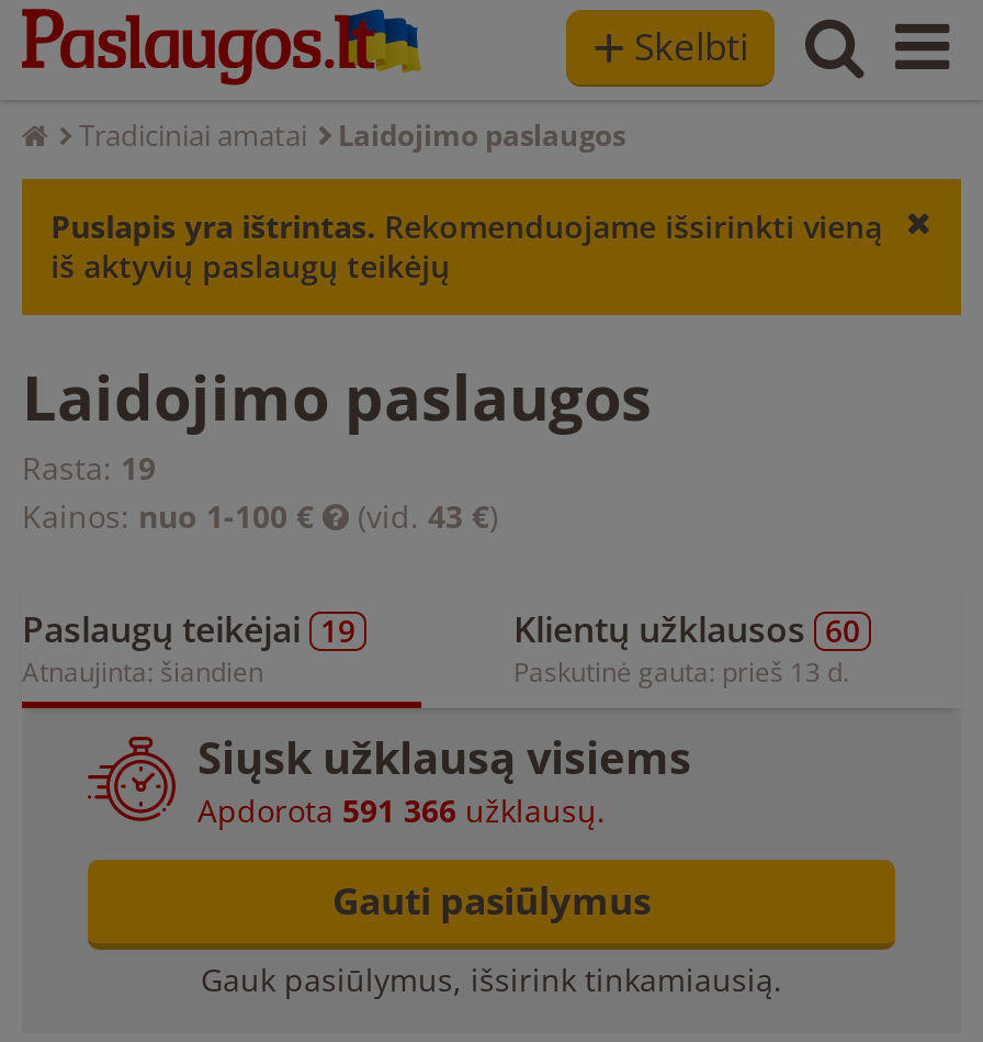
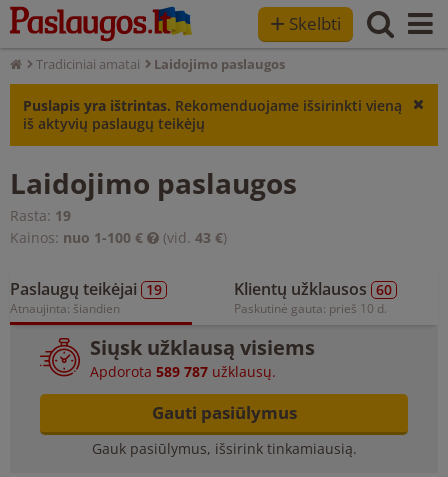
[513,653,849,690] Paskutinė gauta: prieš 13 d. -> [234,300,387,317] Paskutinė gauta: prieš 10 d.
[197,790,606,832] Apdorota 591 366 užklausų. -> [90,362,276,381] Apdorota 589 787 užklausų.

